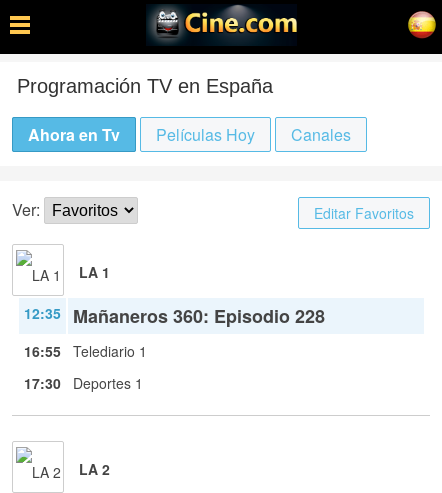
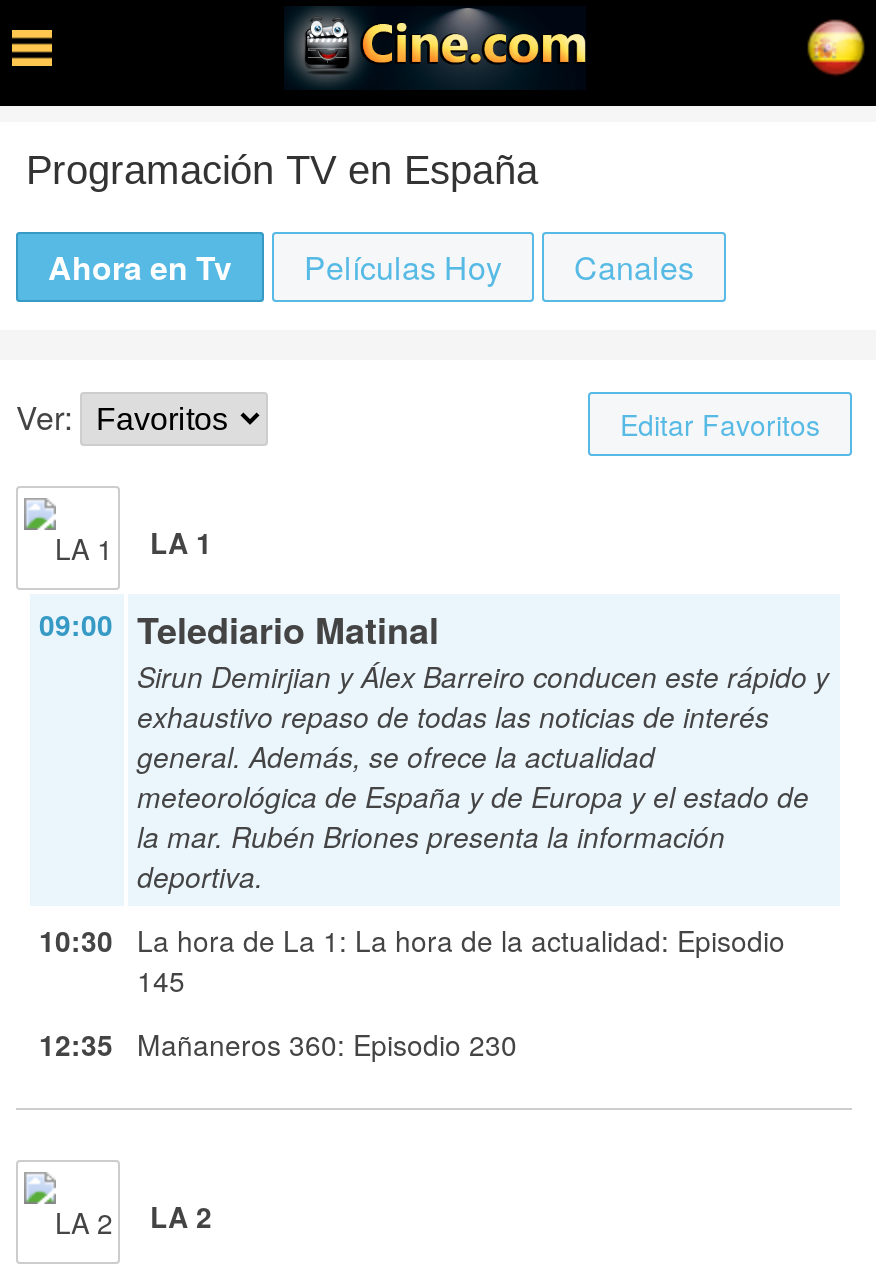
[23,303,324,329] 12:35 Mañaneros 360: Episodio 228 -> [39,604,829,896] 09:00 Telediario Matinal | Sirun Demirjian y Álex Barreiro conducen este rápido y | exhaustivo repaso de todas las noticias de interés | general. Además, se ofrece la actualidad | meteorológica de España y de Europa y el estado de | la mar. Rubén Briones presenta la información | deportiva.
[23,341,146,361] 16:55 Telediario 1 -> [39,920,785,1000] 10:30 La hora de La 1: La hora de la actualidad: Episodio | 145
[23,373,142,393] 17:30 Deportes 1 -> [39,1024,517,1064] 12:35 Mañaneros 360: Episodio 230

